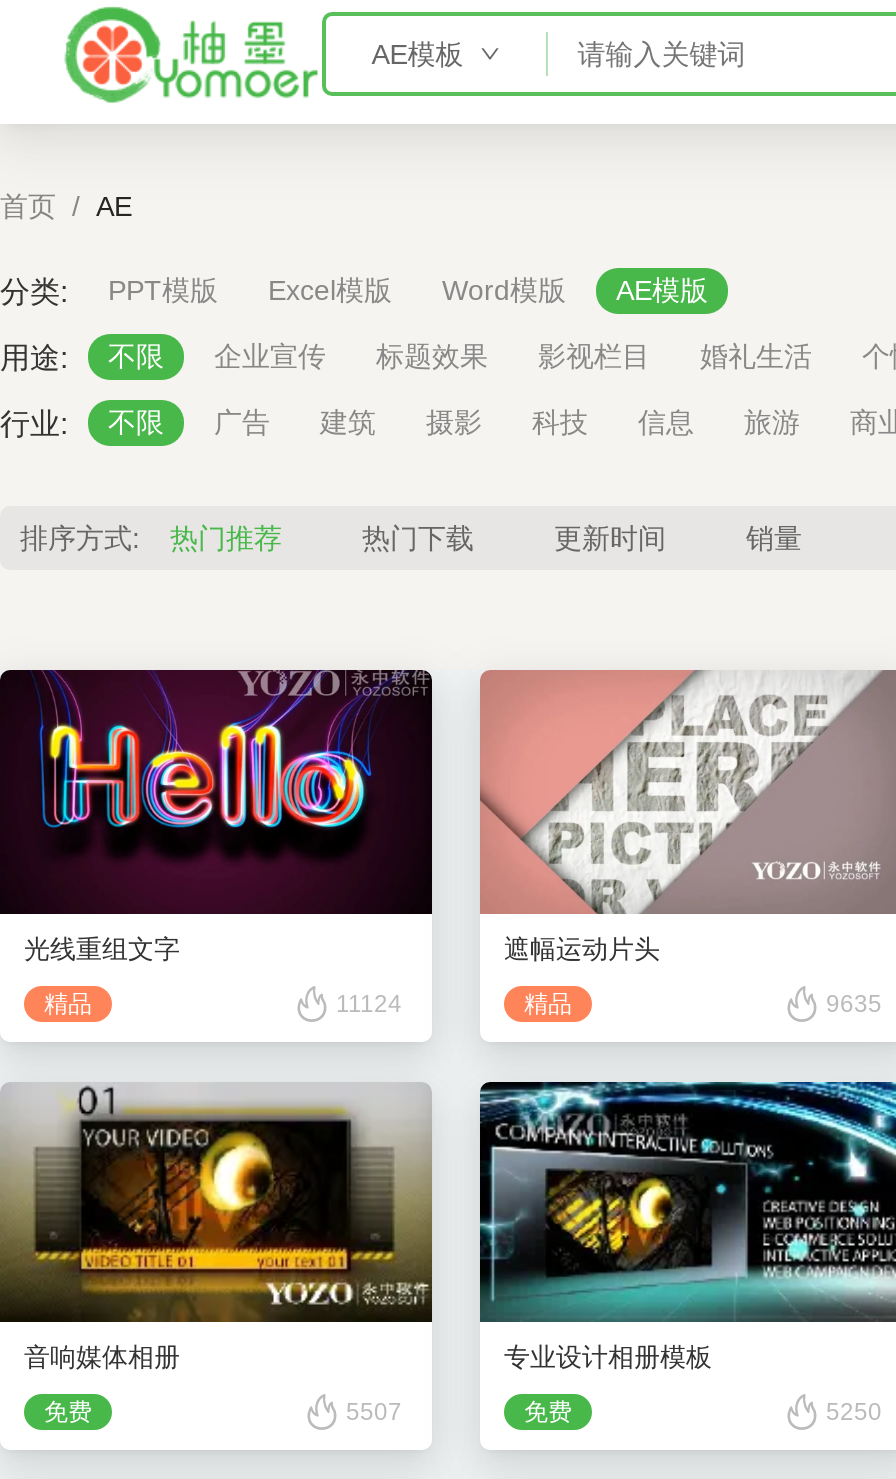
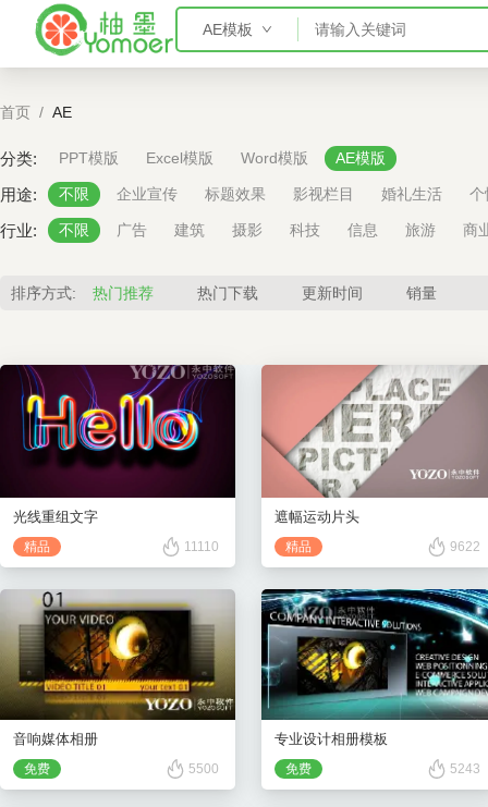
[336,989,402,1017] 11124 -> [184,539,219,554] 11110
[826,989,882,1017] 9635 -> [450,539,480,554] 9622
[346,1399,402,1427] 5507 -> [188,762,219,777] 5500
[826,1399,882,1427] 5250 -> [450,762,480,777] 5243

